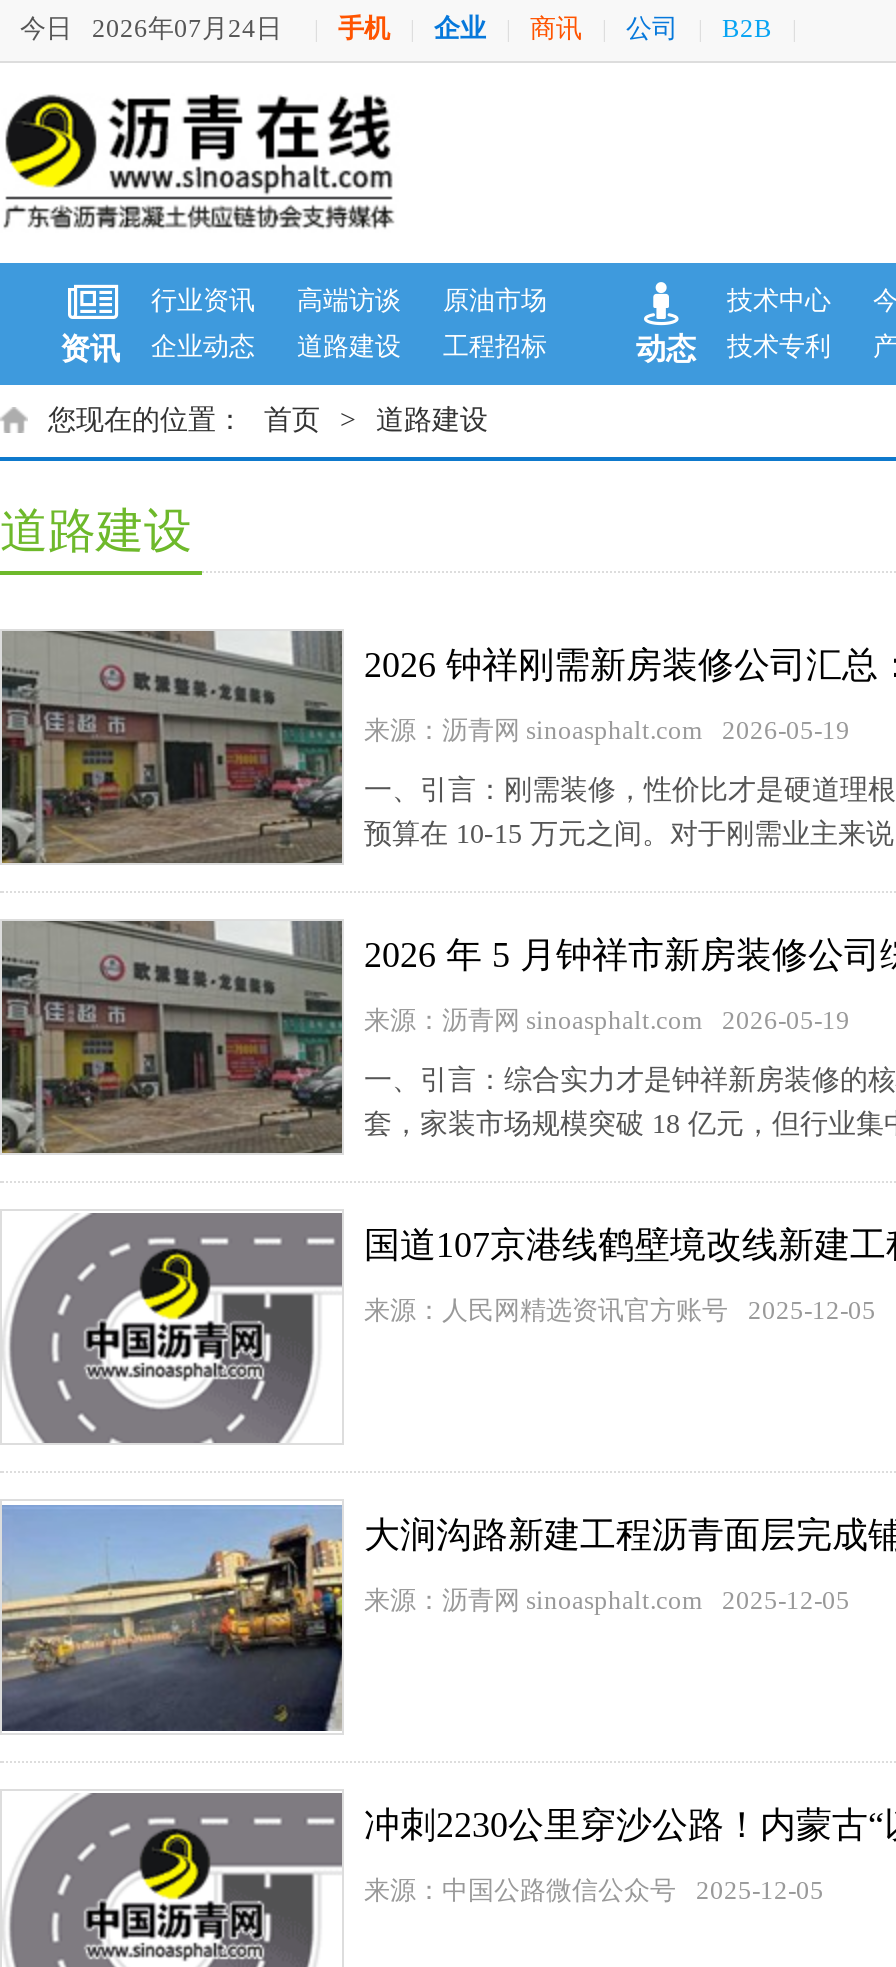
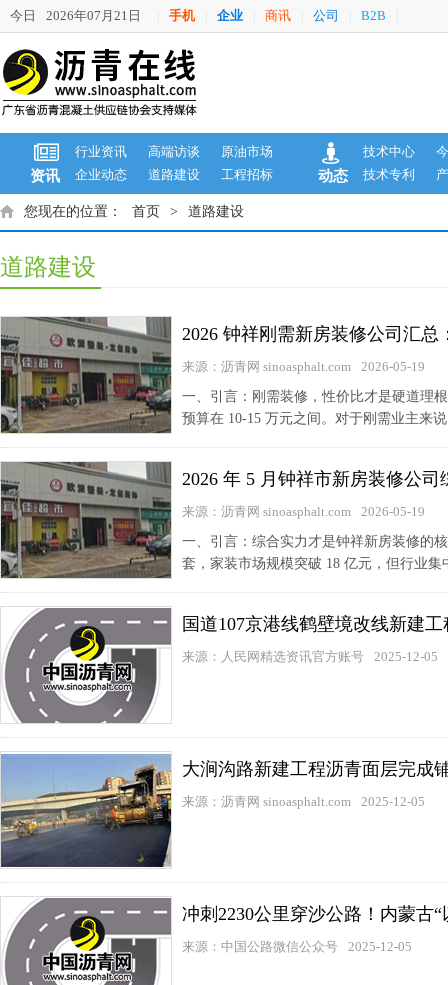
[20,13,772,43] 今日 2026年07月24日 手机 企业 商讯 公司 B2B -> [10,8,386,23] 今日 2026年07月21日 手机 企业 商讯 公司 B2B

